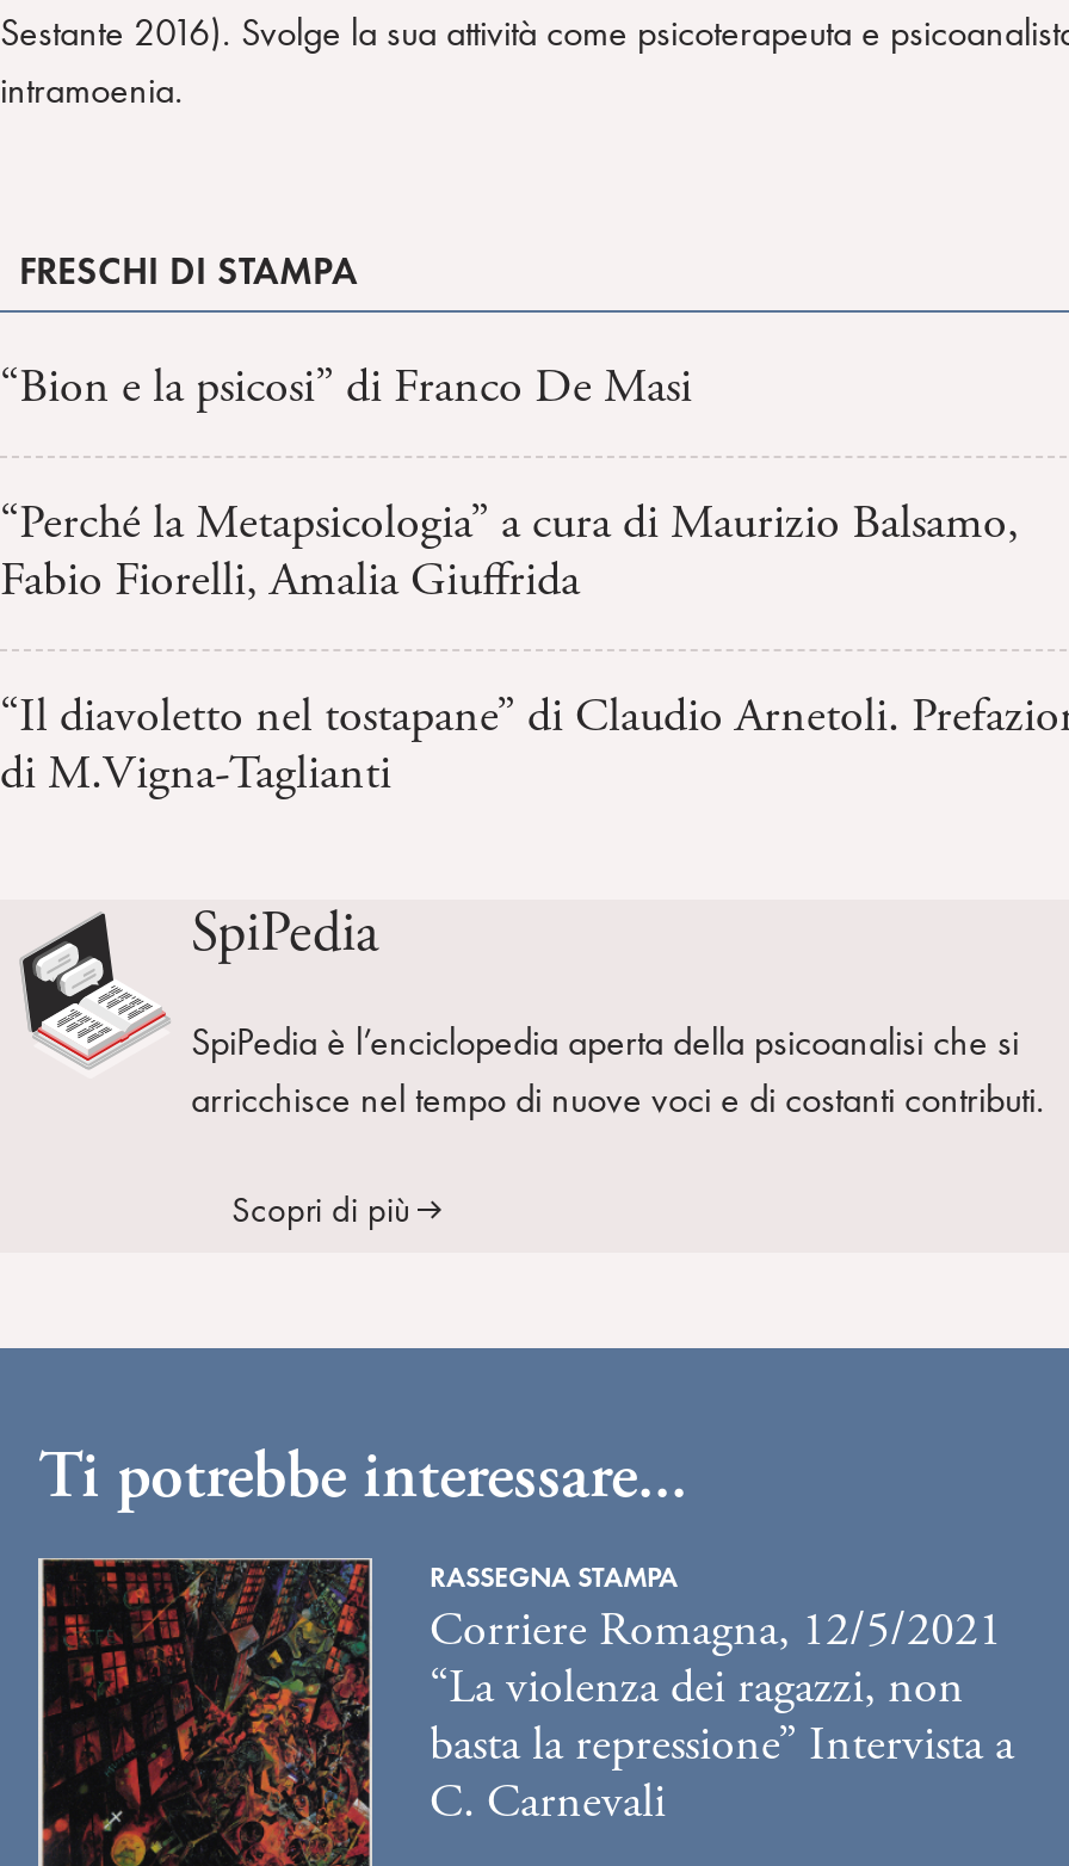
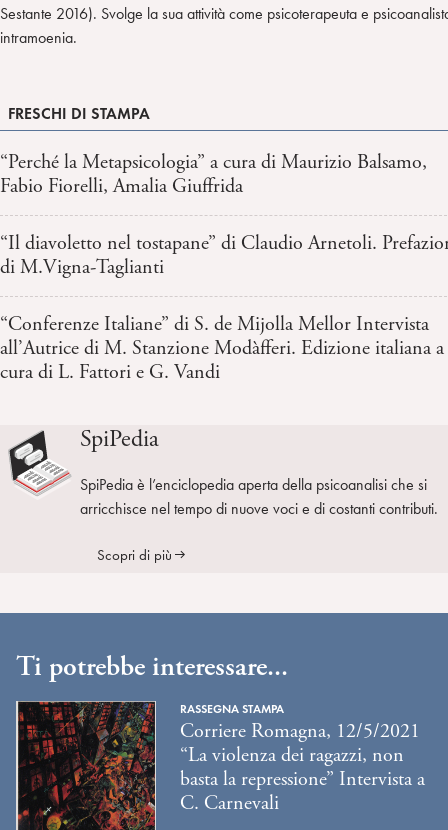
[0,358,692,418] “Bion e la psicosi” di Franco De Masi -> none
moved [0,494,1019,804] -> [0,150,427,280]: “Perché la Metapsicologia” a cura di Maurizio Balsamo, | Fabio Fiorelli, Amalia Giuffrida | di M.Vigna-Taglianti
none -> [0,312,444,385] “Conferenze Italiane” di S. de Mijolla Mellor Intervista | all’Autrice di M. Stanzione Modàfferi. Edizione italiana a | cura di L. Fattori e G. Vandi

